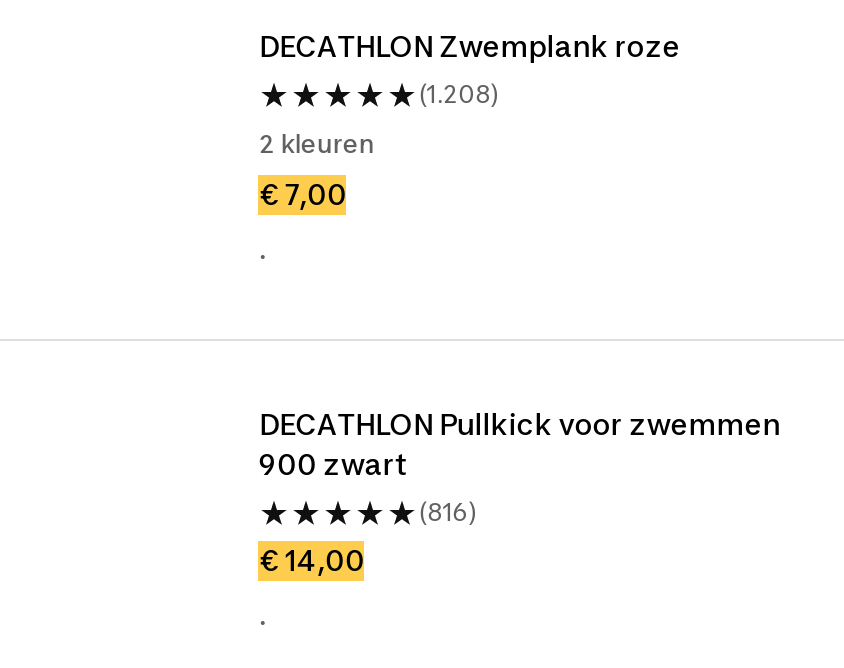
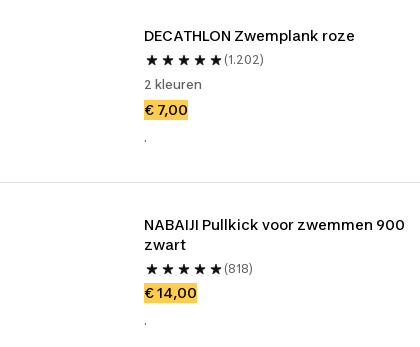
[419,79,499,109] (1.208) -> [224,52,264,67] (1.202)
[259,407,781,481] DECATHLON Pullkick voor zwemmen | 900 zwart -> [144,216,405,253] NABAIJI Pullkick voor zwemmen 900 | zwart
[419,497,477,527] (816) -> [224,261,253,276] (818)

